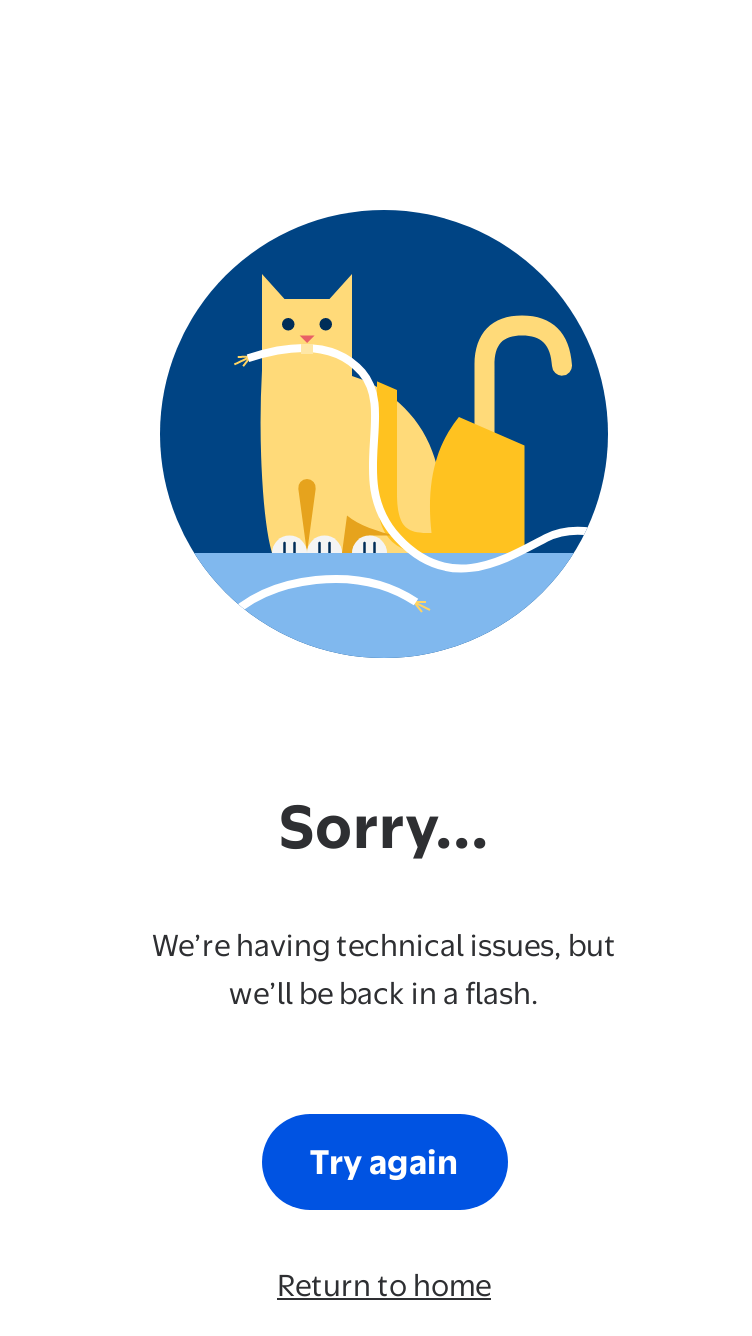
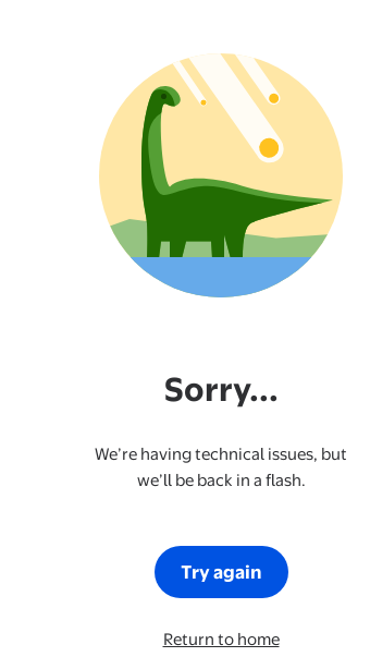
[158,208,610,614] [image] -> [99,53,343,272] [image]

